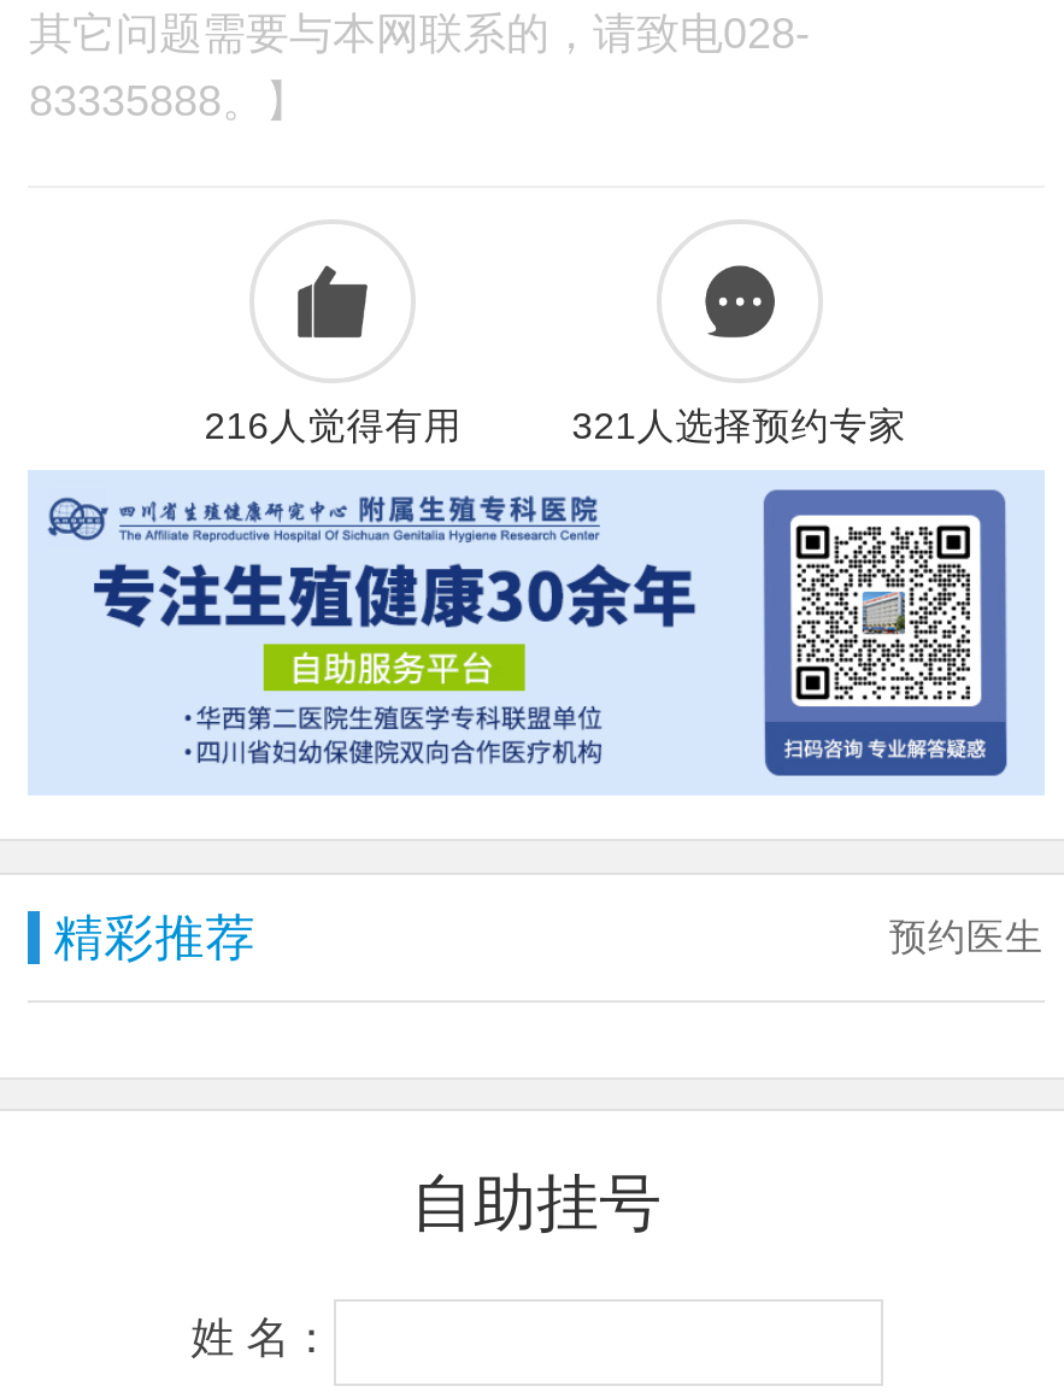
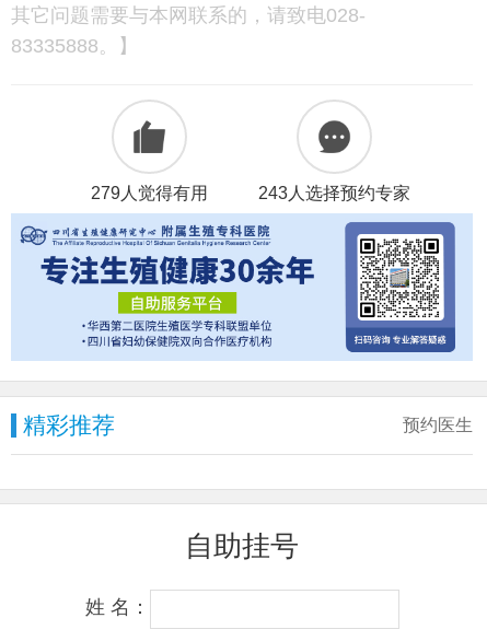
[204,406,462,447] 216人觉得有用 -> [91,184,208,203] 279人觉得有用
[572,406,907,447] 321人选择预约专家 -> [258,184,410,203] 243人选择预约专家

